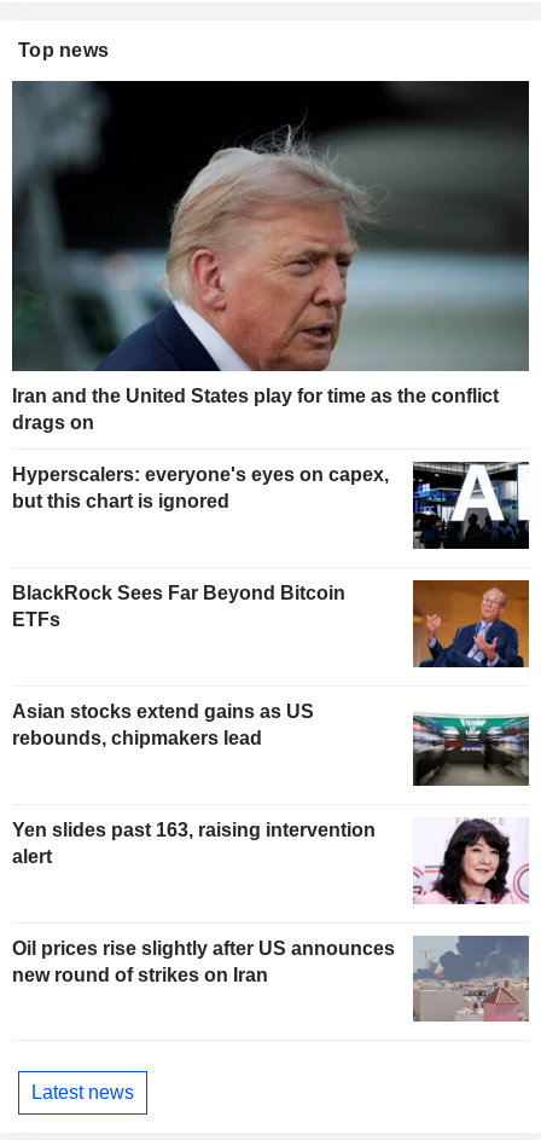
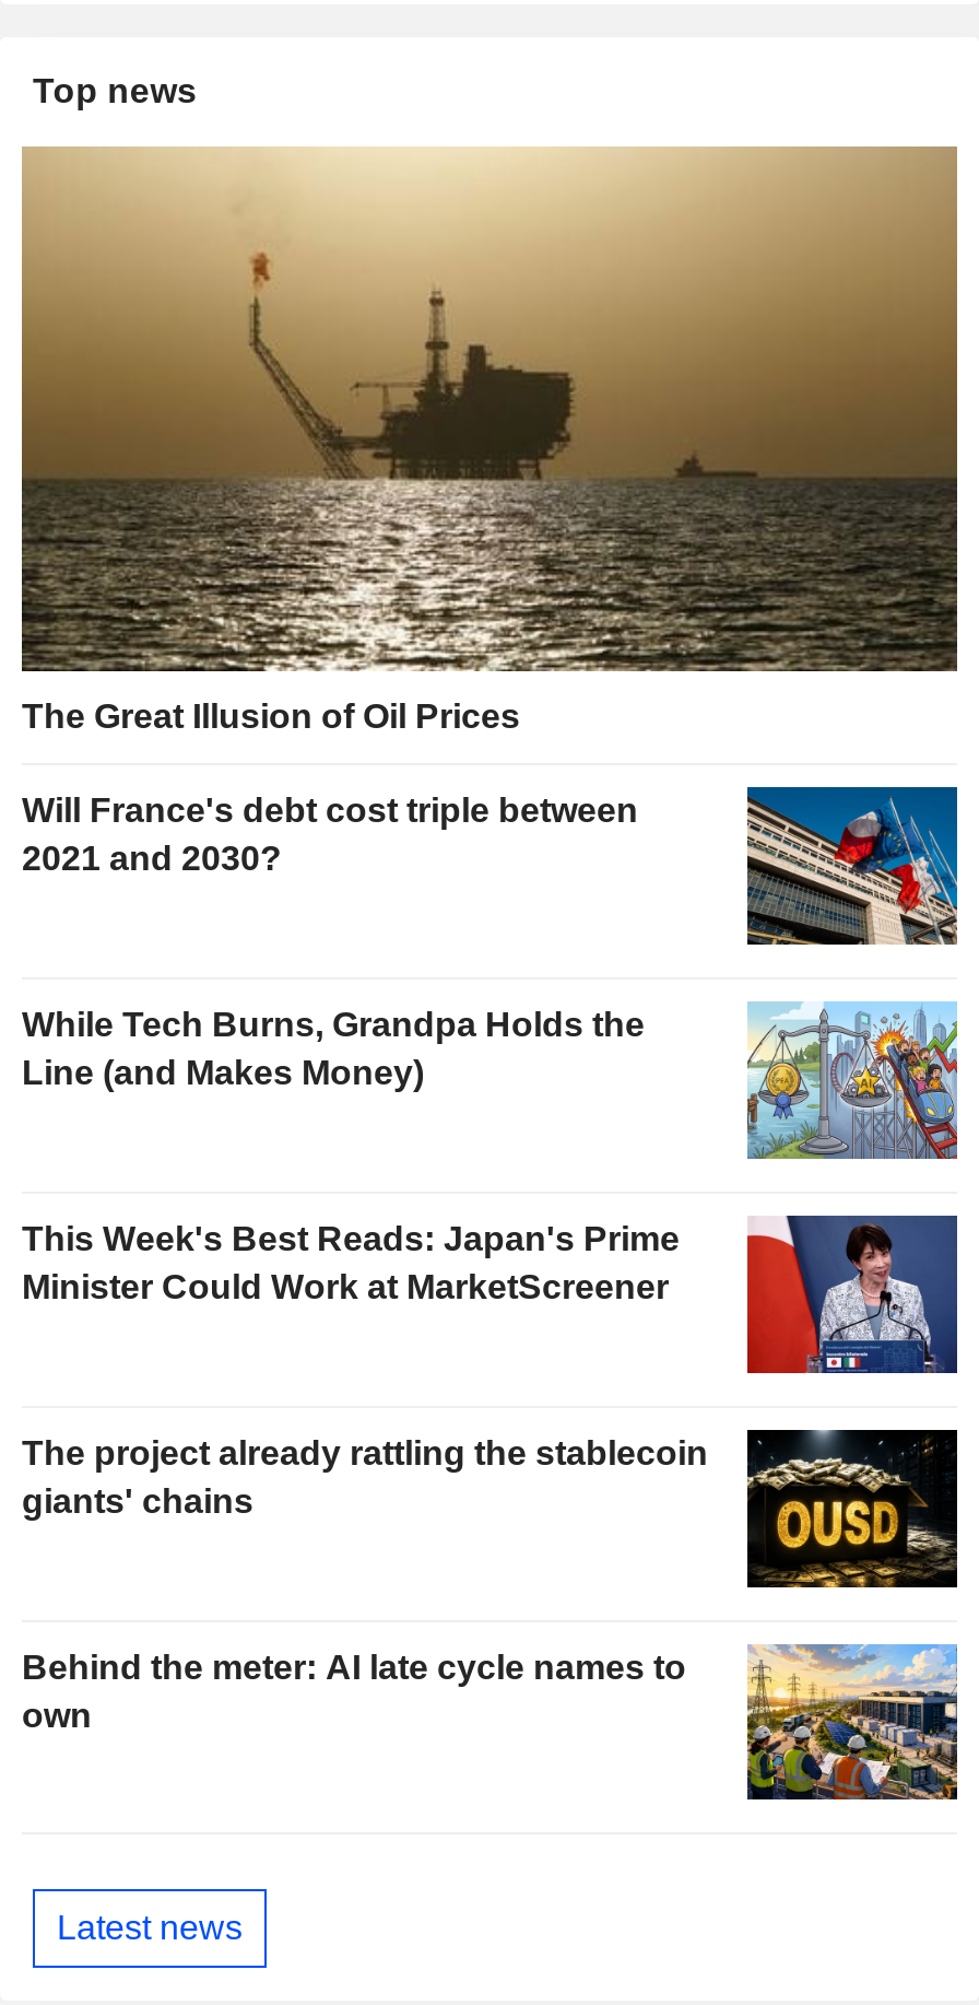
[11,80,530,433] [image] | Iran and the United States play for time as the conflict | drags on -> [20,144,959,735] [image] | The Great Illusion of Oil Prices
[12,465,389,512] Hyperscalers: everyone's eyes on capex, | but this chart is ignored -> [22,792,638,877] Will France's debt cost triple between | 2021 and 2030?
[413,461,530,550] [image] -> [745,785,959,947] [image]
[12,583,345,630] BlackRock Sees Far Beyond Bitcoin | ETFs -> [22,1006,645,1091] While Tech Burns, Grandpa Holds the | Line (and Makes Money)
[412,579,530,669] [image] -> [745,1001,959,1161] [image]
[12,701,314,748] Asian stocks extend gains as US | rebounds, chipmakers lead -> [22,1220,680,1305] This Week's Best Reads: Japan's Prime | Minister Could Work at MarketScreener
[412,699,529,787] [image] -> [745,1213,959,1375] [image]
[12,817,529,905] [image] | Yen slides past 163, raising intervention | alert -> [22,1428,959,1590] [image] | The project already rattling the stablecoin | giants' chains
[12,934,529,1023] [image] | Oil prices rise slightly after US announces | new round of strikes on Iran -> [22,1642,957,1802] [image] | Behind the meter: AI late cycle names to | own

